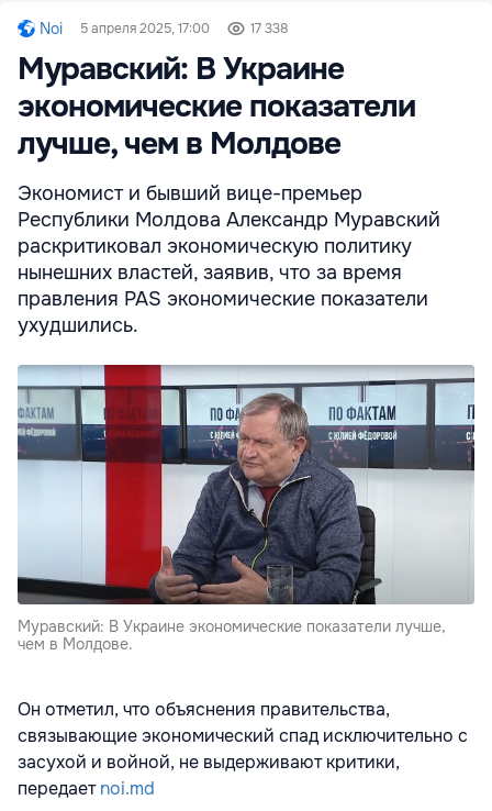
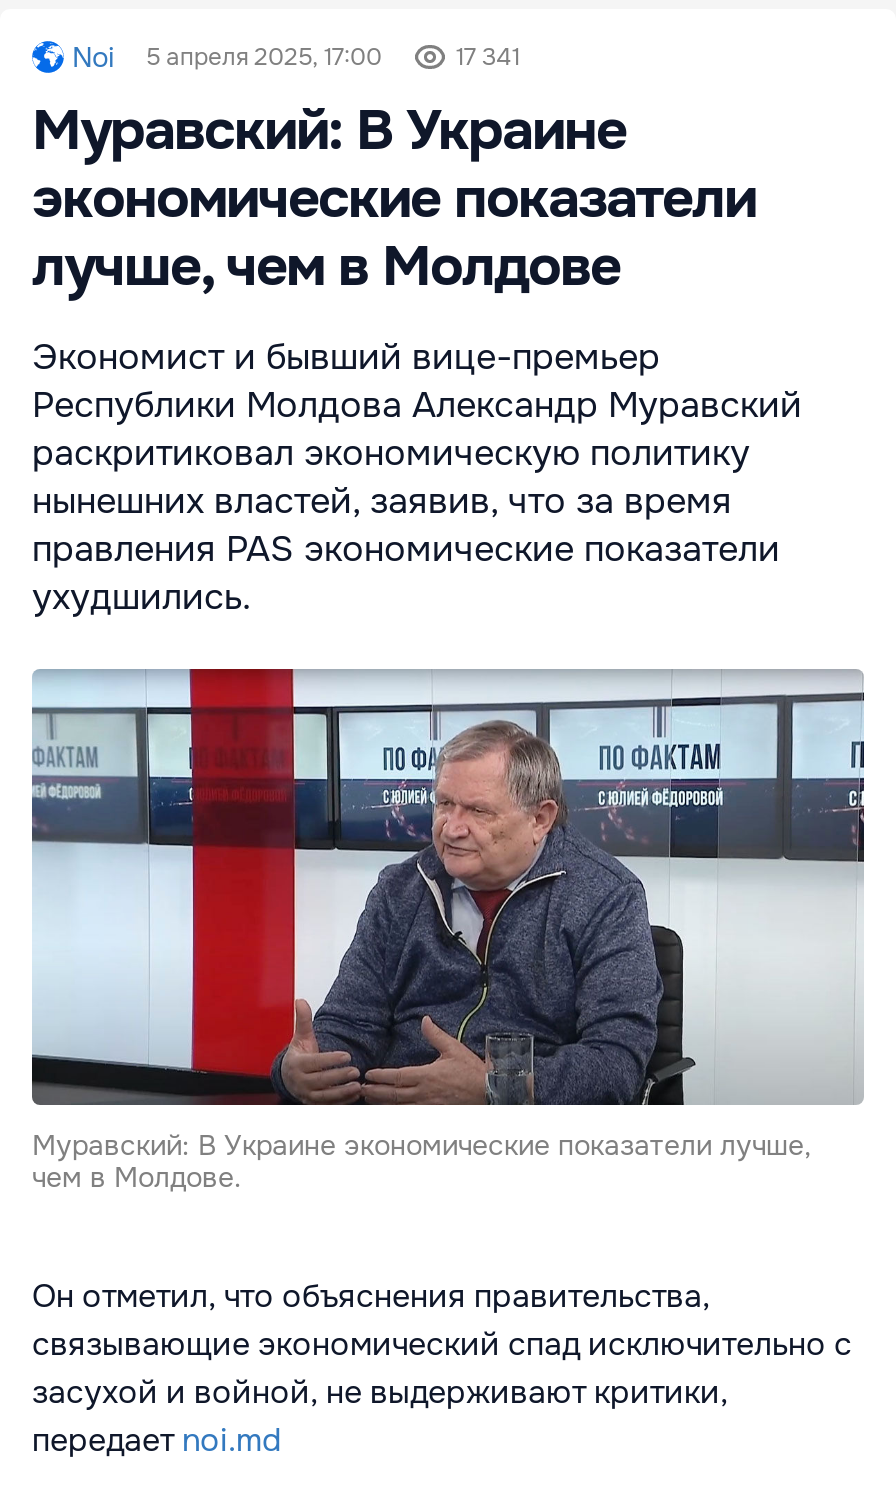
[250,19,288,37] 17 338 -> [456,40,520,72] 17 341

